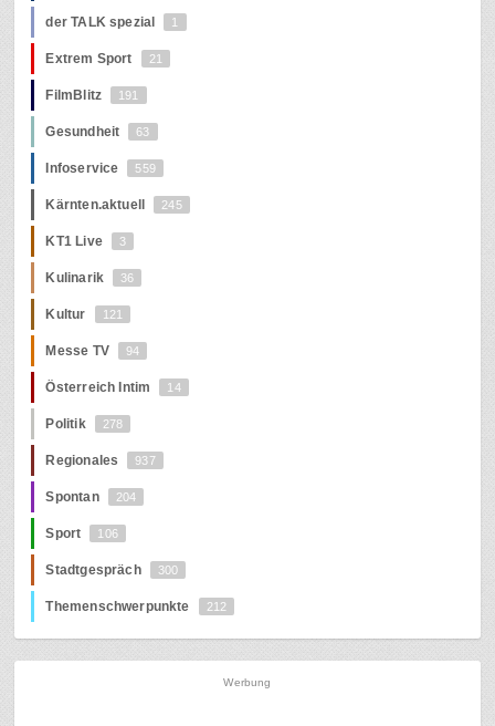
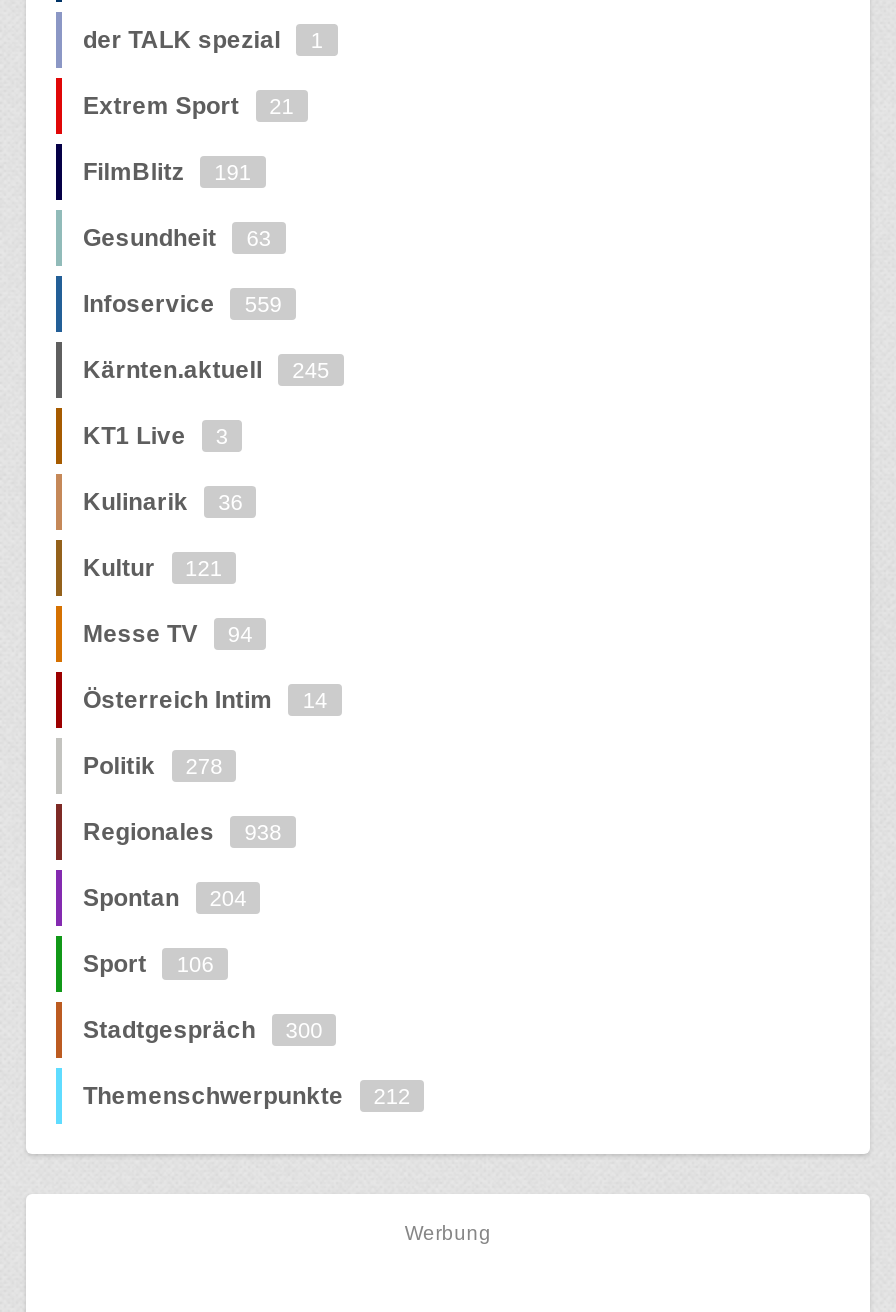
[46,453,156,469] Regionales 937 -> [83,819,282,847] Regionales 938

